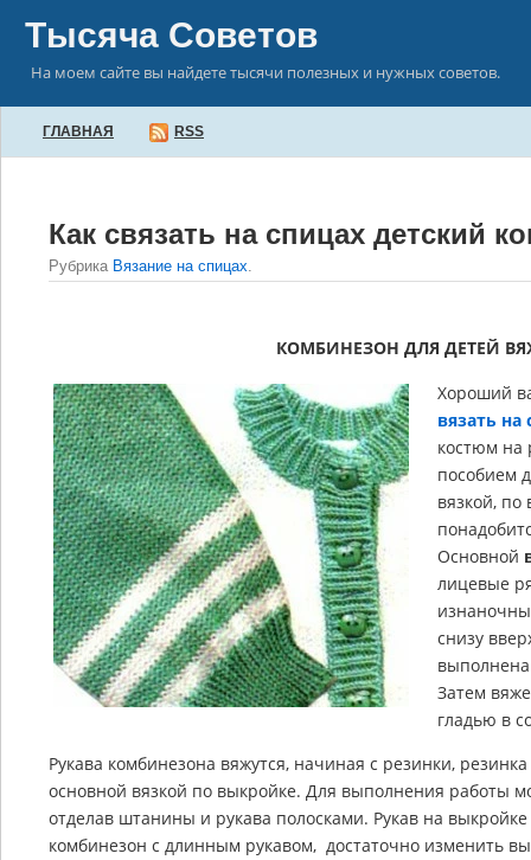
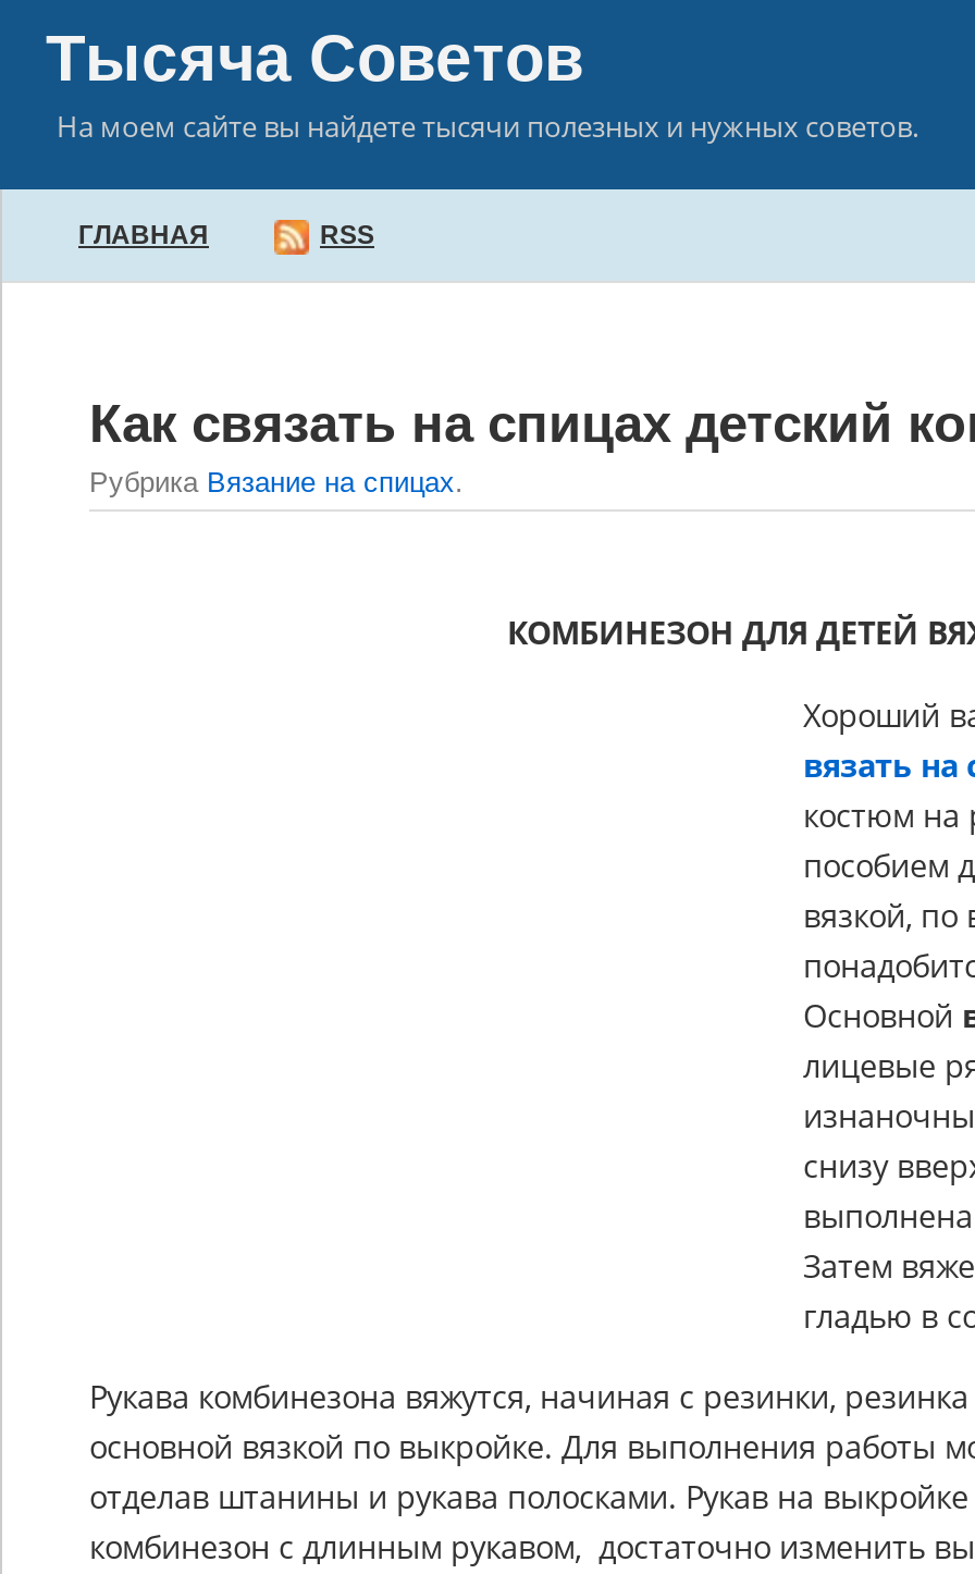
[52,383,410,708] [image] -> none

